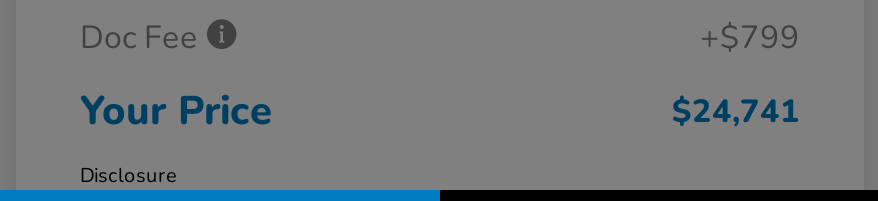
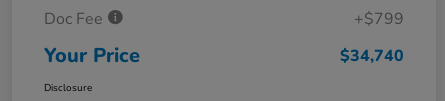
[672,90,800,134] $24,741 -> [340,45,404,67] $34,740

